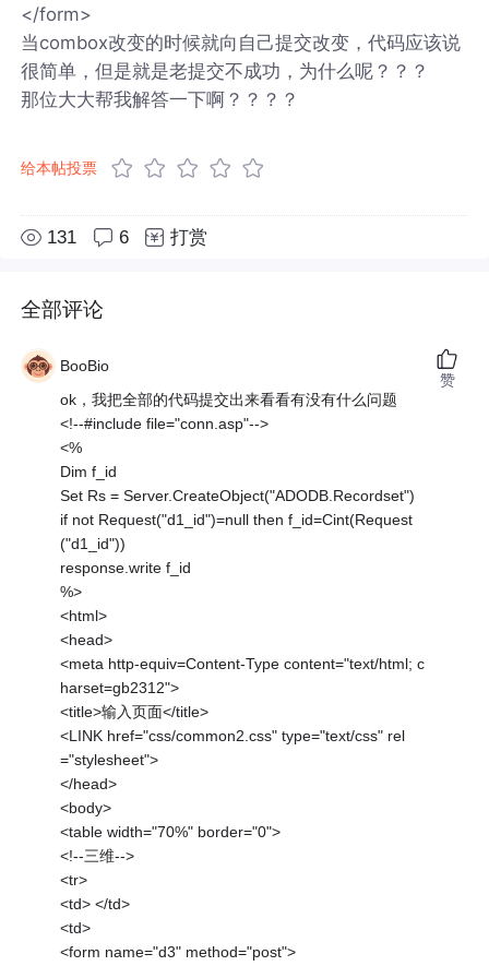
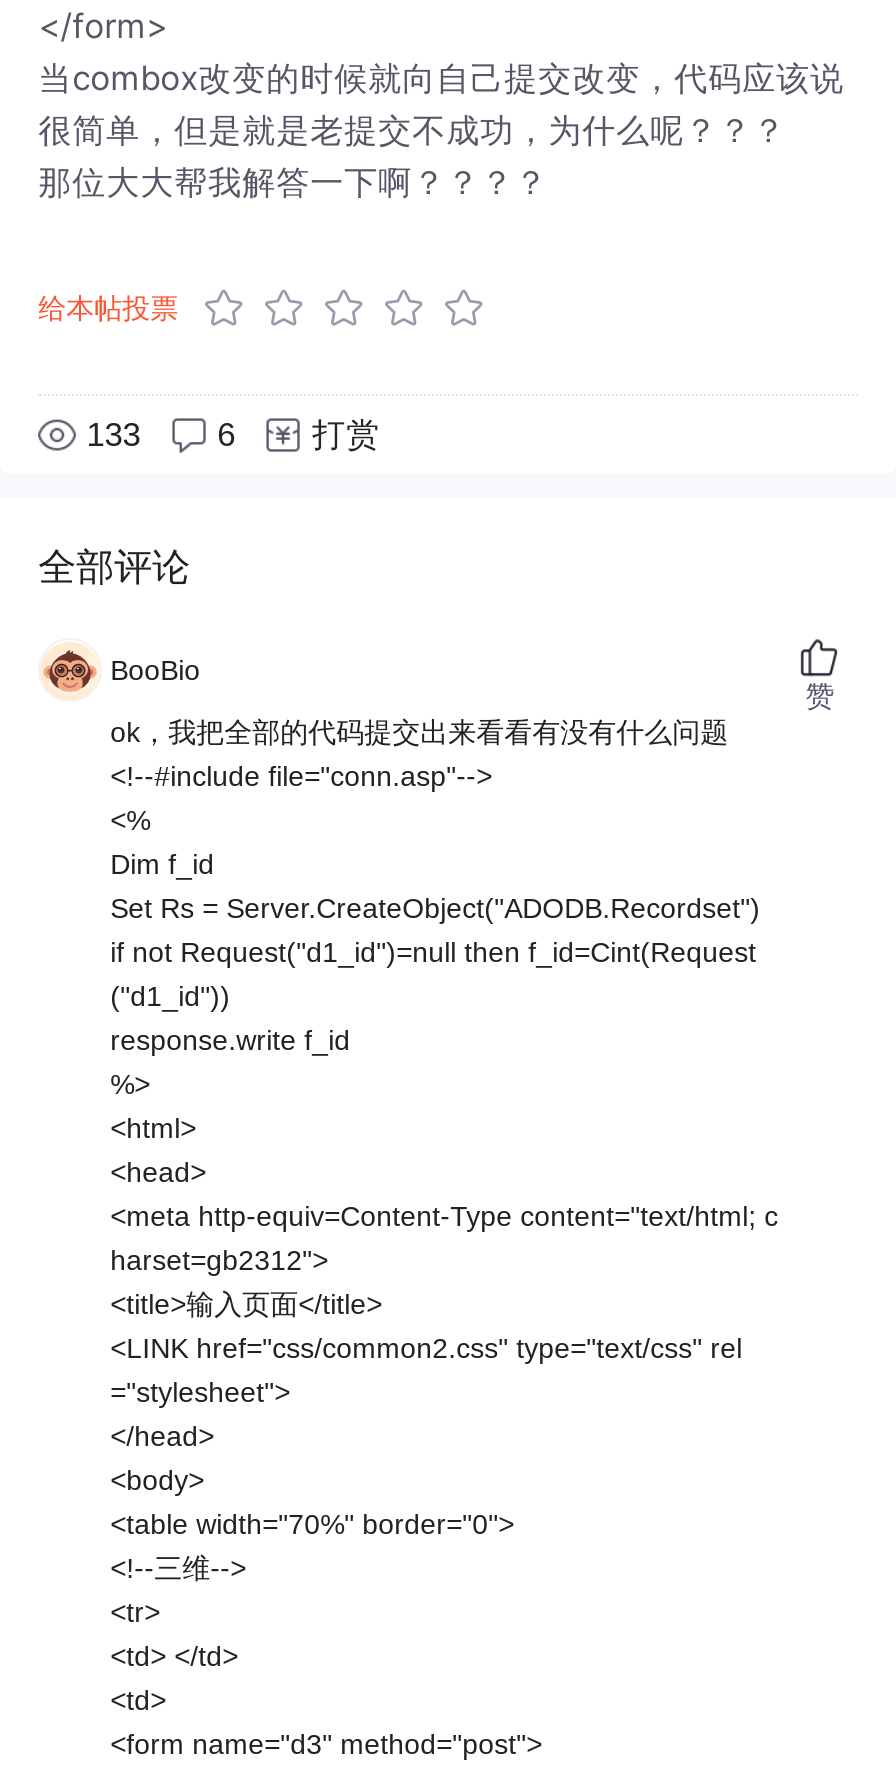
[47,227,77,248] 131 -> [86,417,140,455] 133

